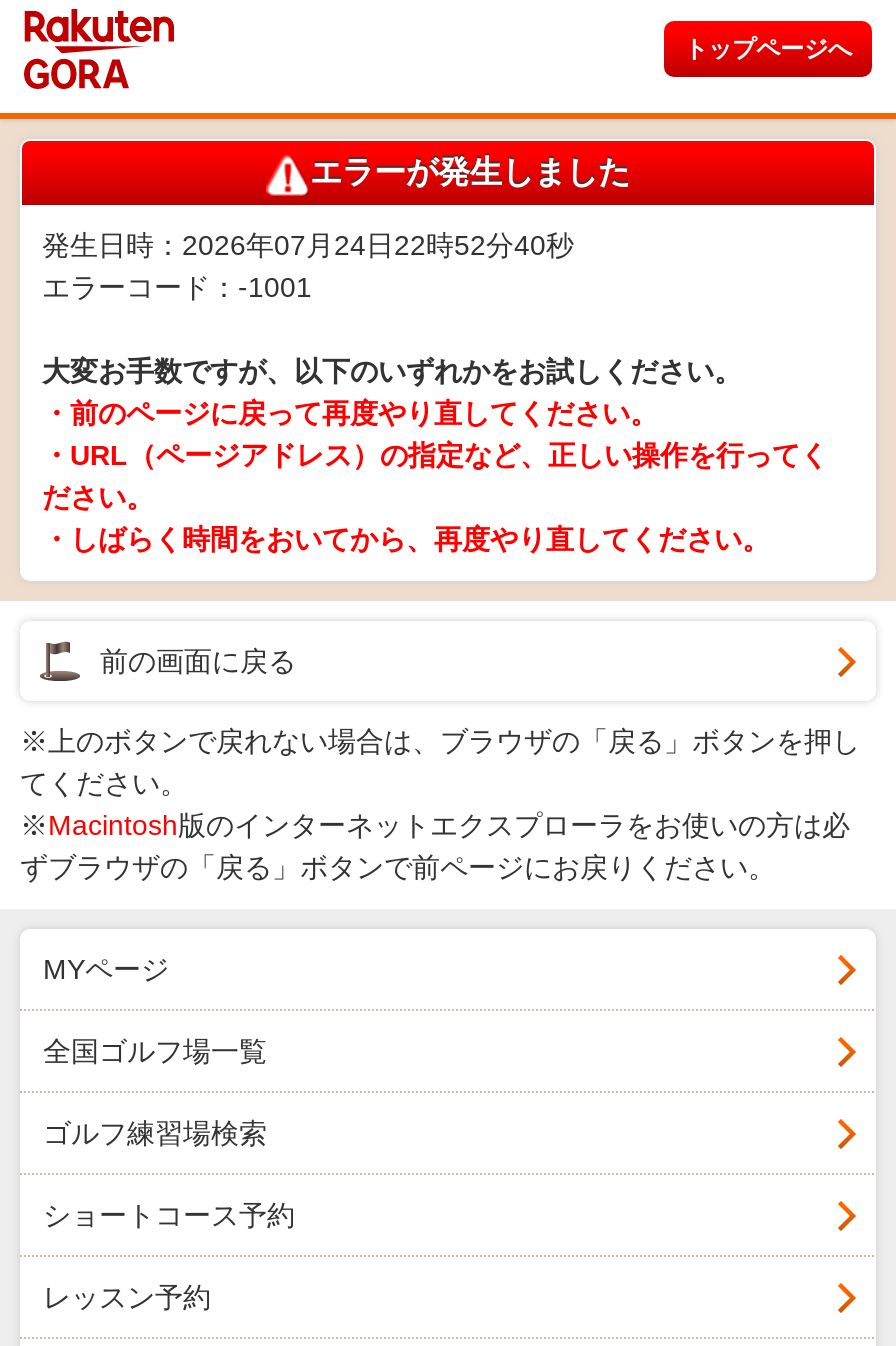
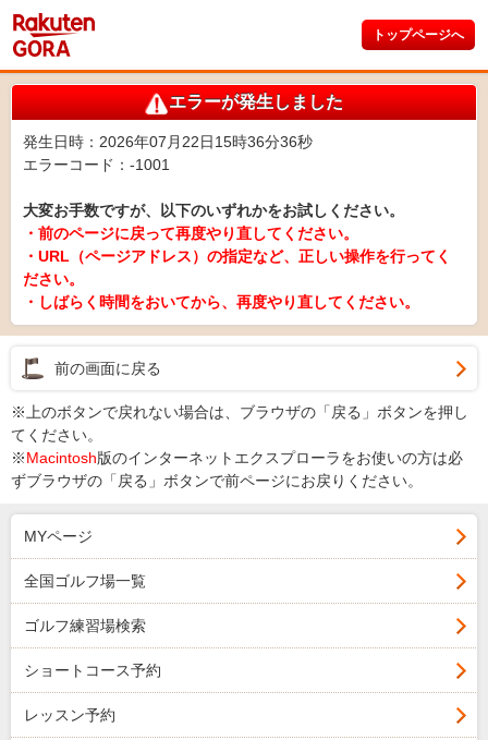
[42,229,574,261] 発生日時：2026年07月24日22時52分40秒 -> [23,133,313,150] 発生日時：2026年07月22日15時36分36秒

